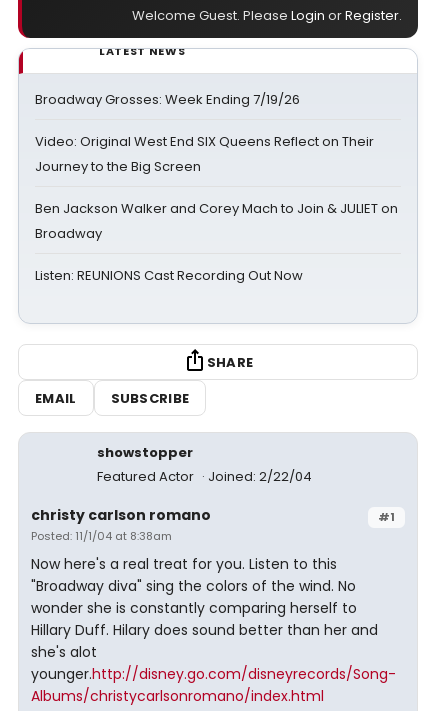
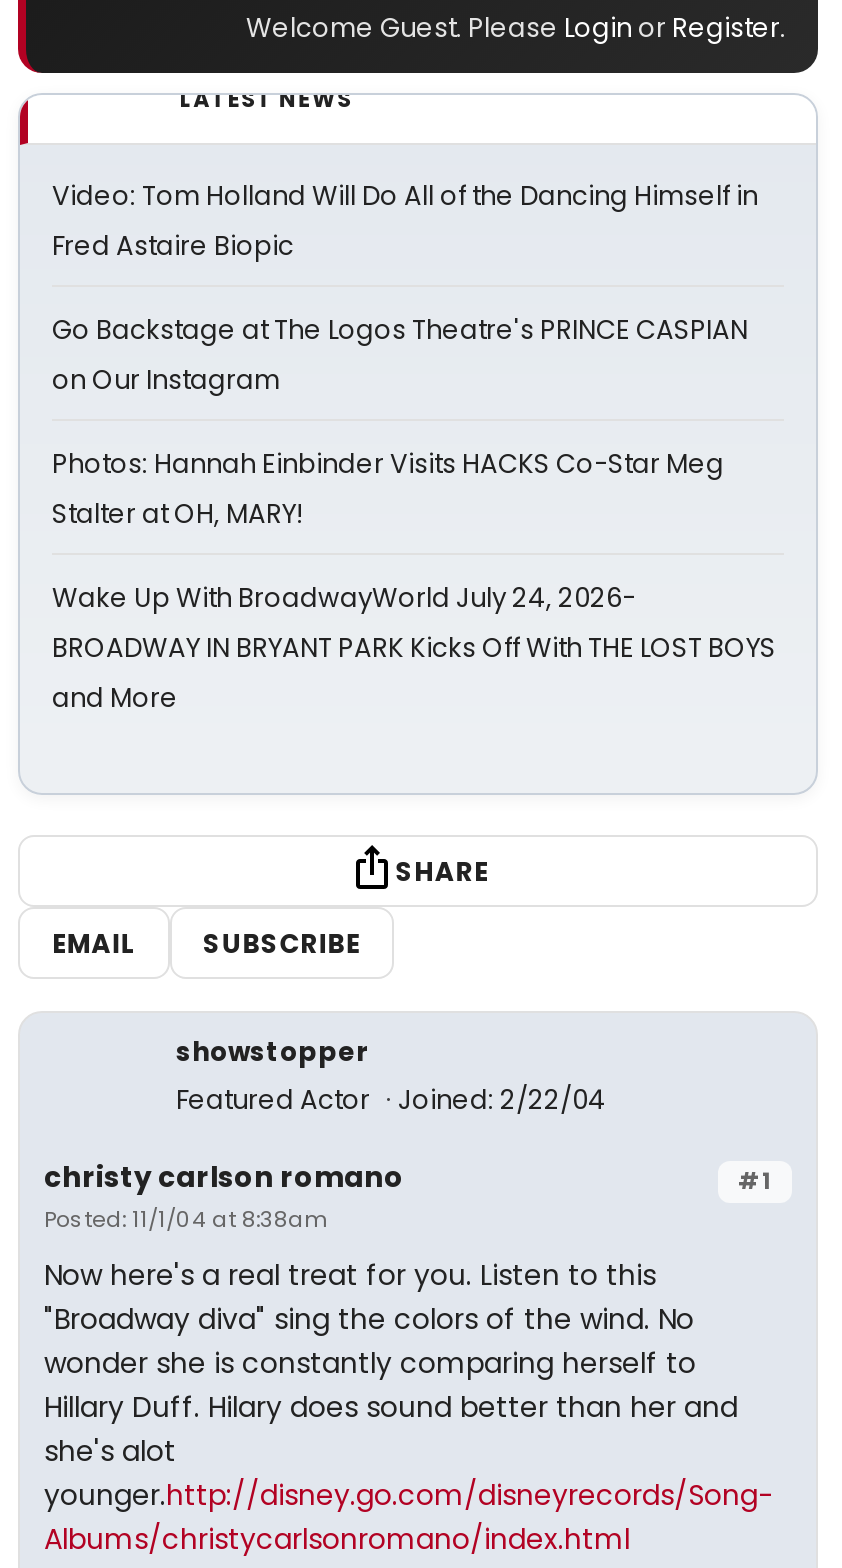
[35,90,300,109] Broadway Grosses: Week Ending 7/19/26 -> [52,177,758,265] Video: Tom Holland Will Do All of the Dancing Himself in | Fred Astaire Biopic
[35,132,374,176] Video: Original West End SIX Queens Reflect on Their | Journey to the Big Screen -> [52,311,748,399] Go Backstage at The Logos Theatre's PRINCE CASPIAN | on Our Instagram
[35,199,398,243] Ben Jackson Walker and Corey Mach to Join & JULIET on | Broadway -> [52,445,724,533] Photos: Hannah Einbinder Visits HACKS Co-Star Meg | Stalter at OH, MARY!
[35,266,303,285] Listen: REUNIONS Cast Recording Out Now -> [52,579,776,717] Wake Up With BroadwayWorld July 24, 2026- | BROADWAY IN BRYANT PARK Kicks Off With THE LOST BOYS | and More

